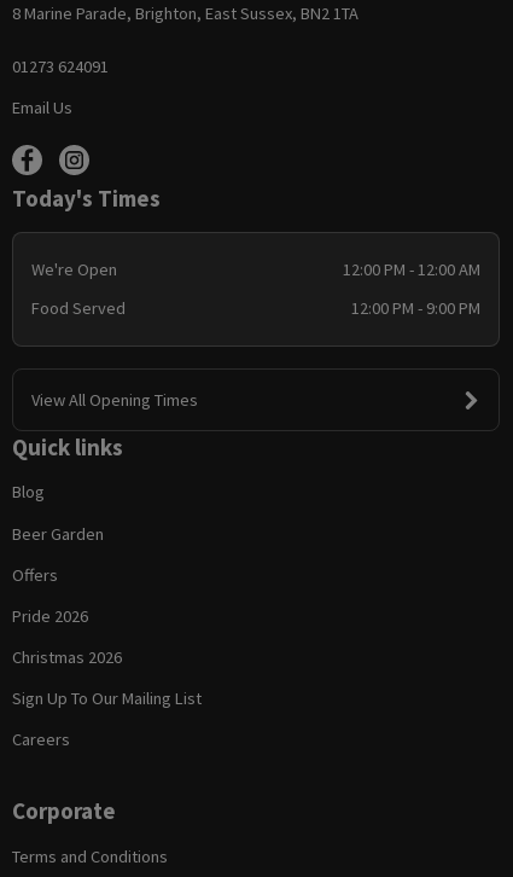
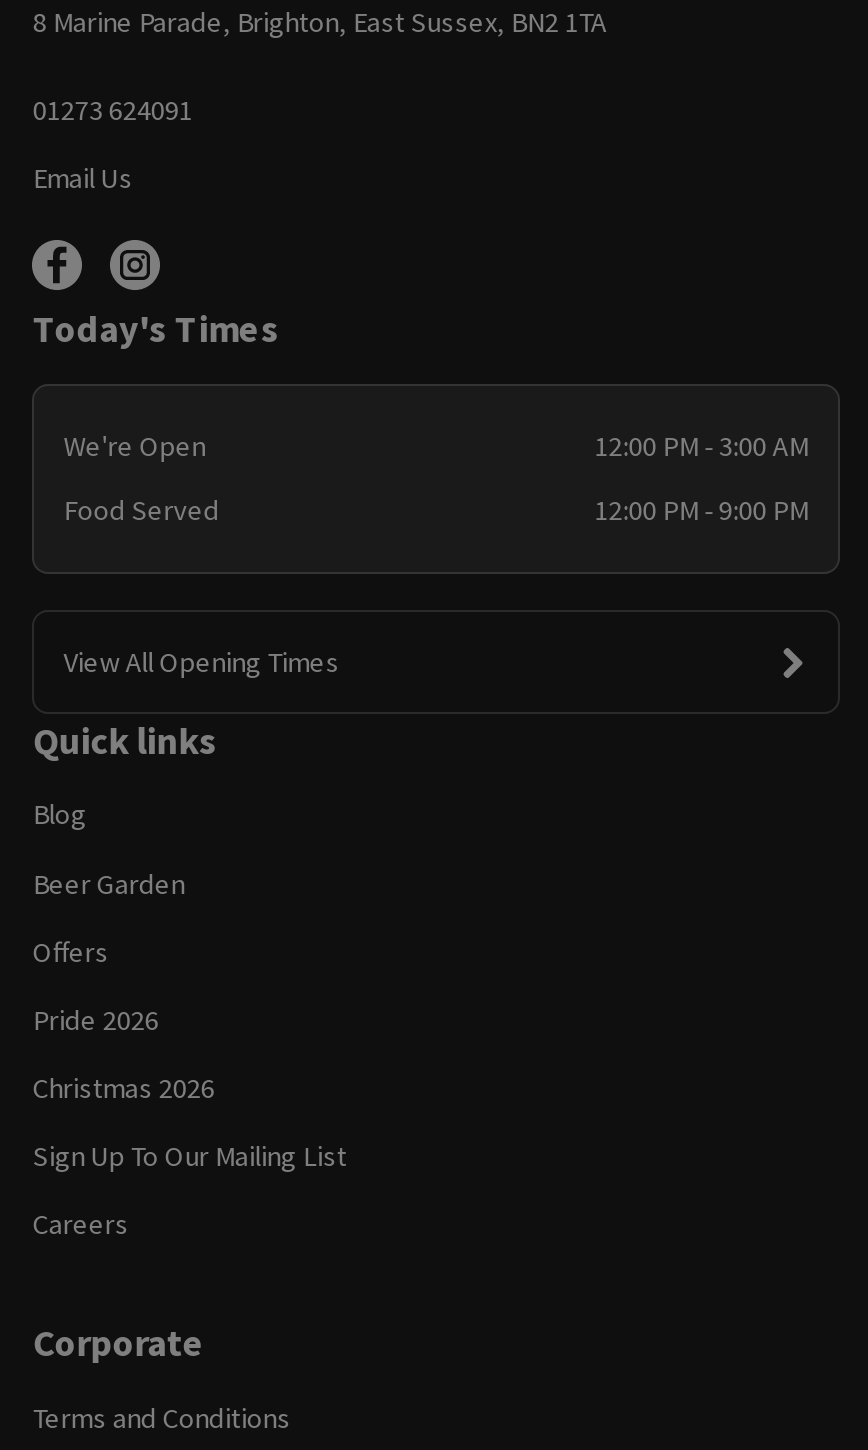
[343,258,481,280] 12:00 PM - 12:00 AM -> [594,427,808,463] 12:00 PM - 3:00 AM

